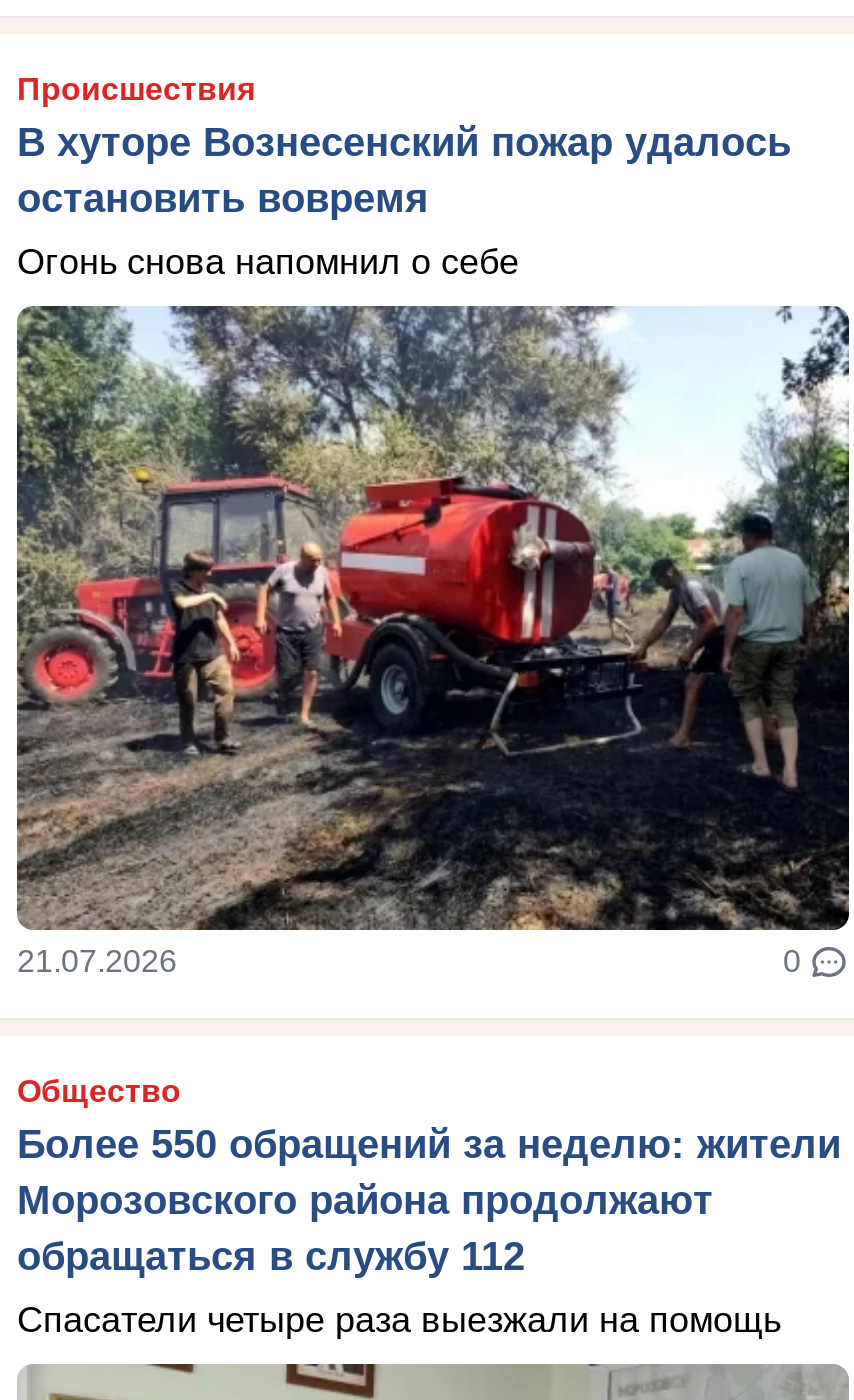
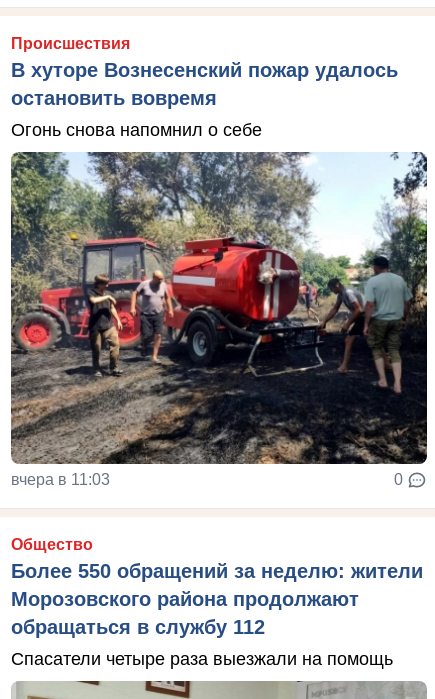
[17,945,177,979] 21.07.2026 -> [11,471,110,488] вчера в 11:03

